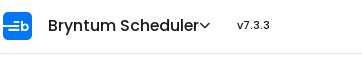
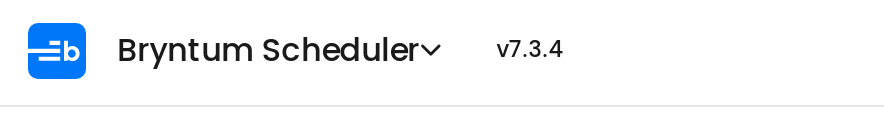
[237,17,270,33] v7.3.3 -> [497,34,565,66] v7.3.4

